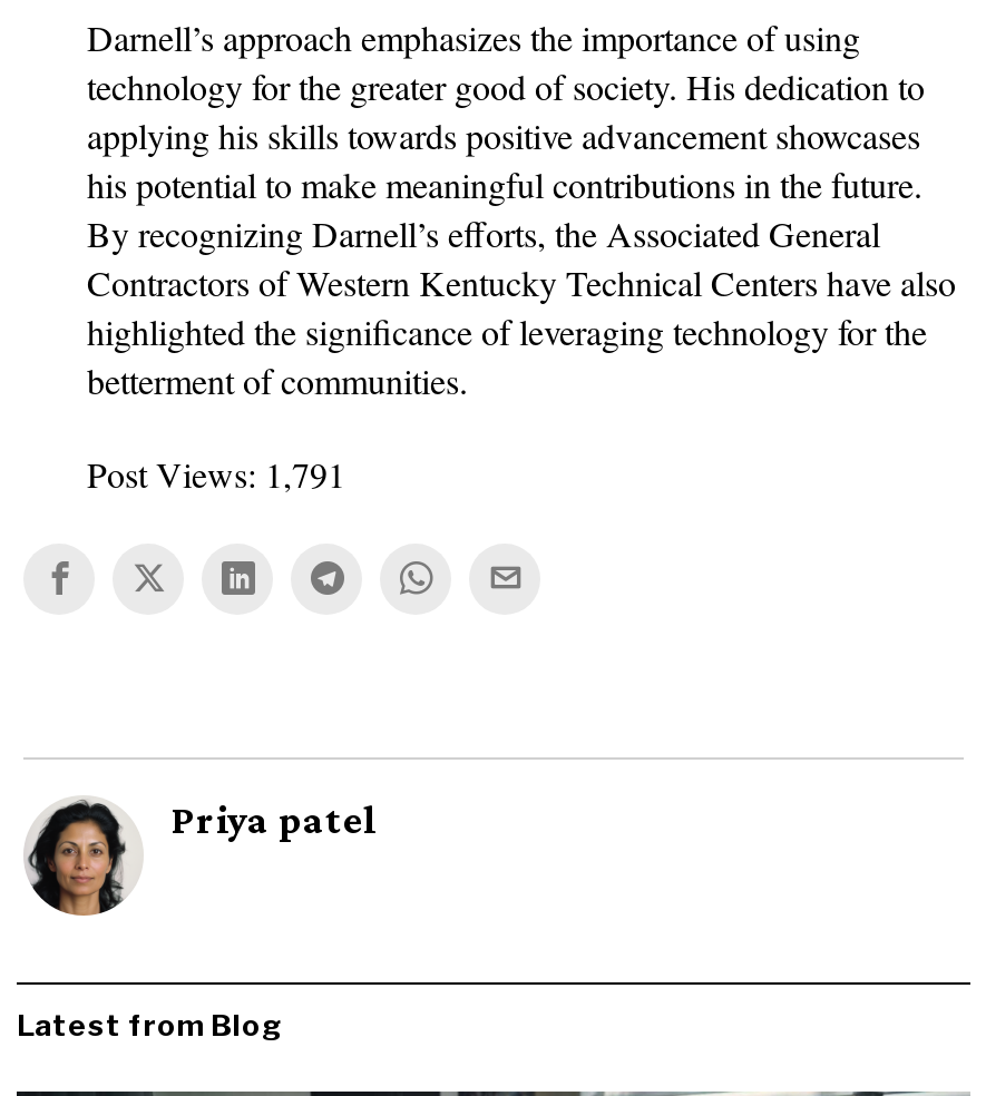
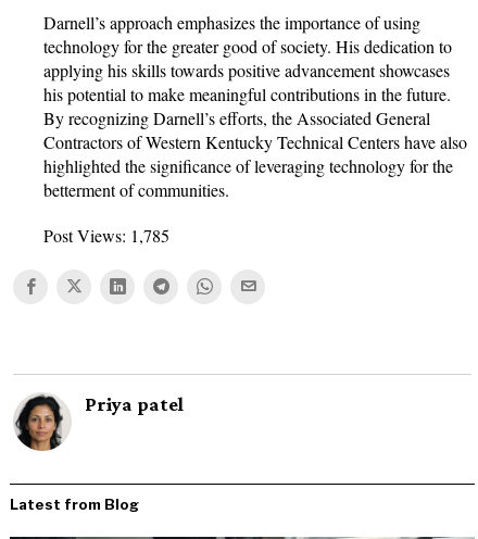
[87,449,345,496] Post Views: 1,791 -> [44,224,170,246] Post Views: 1,785

